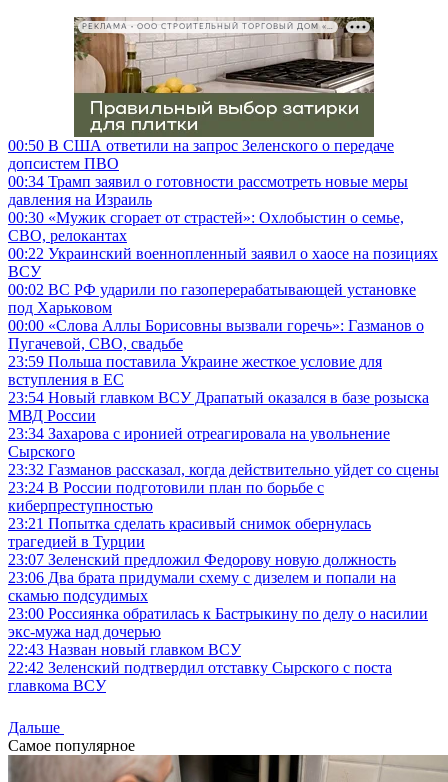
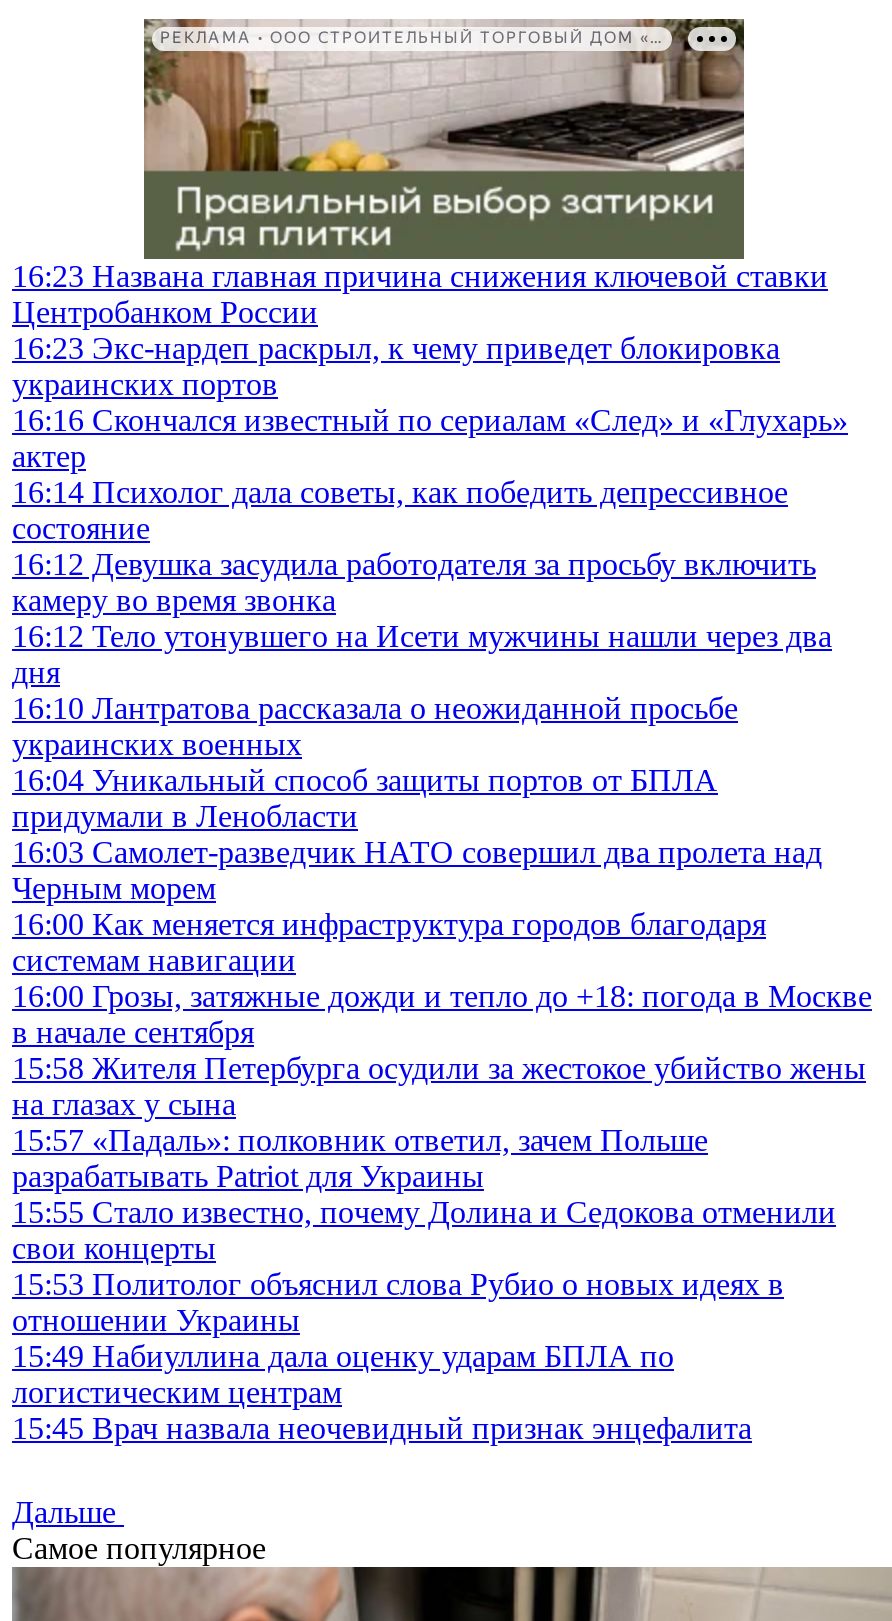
[8,137,439,694] 00:50 В США ответили на запрос Зеленского о передаче | допсистем ПВО | 00:34 Трамп заявил о готовности рассмотреть новые меры | давления на Израиль | 00:30 «Мужик сгорает от страстей»: Охлобыстин о семье, | СВО, релокантах | 00:22 Украинский военнопленный заявил о хаосе на позициях | ВСУ | 00:02 ВС РФ ударили по газоперерабатывающей установке | под Харьковом | 00:00 «Слова Аллы Борисовны вызвали горечь»: Газманов о | Пугачевой, СВО, свадьбе | 23:59 Польша поставила Украине жесткое условие для | вступления в ЕС | 23:54 Новый главком ВСУ Драпатый оказался в базе розыска | МВД России | 23:34 Захарова с иронией отреагировала на увольнение | Сырского | 23:32 Газманов рассказал, когда действительно уйдет со сцены | 23:24 В России подготовили план по борьбе с | киберпреступностью | 23:21 Попытка сделать красивый снимок обернулась | трагедией в Турции | 23:07 Зеленский предложил Федорову новую должность | 23:06 Два брата придумали схему с дизелем и попали на | скамью подсудимых | 23:00 Россиянка обратилась к Бастрыкину по делу о насилии | экс-мужа над дочерью | 22:43Назван новый главком ВСУ | 22:42 Зеленский подтвердил отставку Сырского с поста | главкома ВСУ -> [12,258,872,1444] 16:23 Названа главная причина снижения ключевой ставки | Центробанком России | 16:23Экс-нардеп раскрыл, к чему приведет блокировка | украинских портов | 16:16 Скончался известный по сериалам «След» и «Глухарь» | актер | 16:14 Психолог дала советы, как победить депрессивное | состояние | 16:12 Девушка засудила работодателя за просьбу включить | камеру во время звонка | 16:12 Тело утонувшего на Исети мужчины нашли через два | дня | 16:10 Лантратова рассказала о неожиданной просьбе | украинских военных | 16:04 Уникальный способ защиты портов от БПЛА | придумали в Ленобласти | 16:03 Самолет-разведчик НАТО совершил два пролета над | Черным морем | 16:00 Как меняется инфраструктура городов благодаря | системам навигации | 16:00 Грозы, затяжные дожди и тепло до +18: погода в Москве | в начале сентября | 15:58 Жителя Петербурга осудили за жестокое убийство жены | на глазах у сына | 15:57 «Падаль»: полковник ответил, зачем Польше | разрабатывать Patriot для Украины | 15:55 Стало известно, почему Долина и Седокова отменили | свои концерты | 15:53 Политолог объяснил слова Рубио о новых идеях в | отношении Украины | 15:49 Набиуллина дала оценку ударам БПЛА по | логистическим центрам | 15:45 Врач назвала неочевидный признак энцефалита

